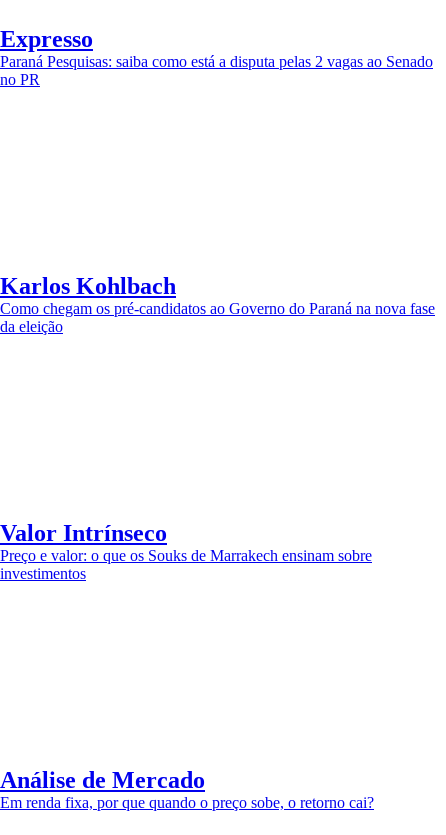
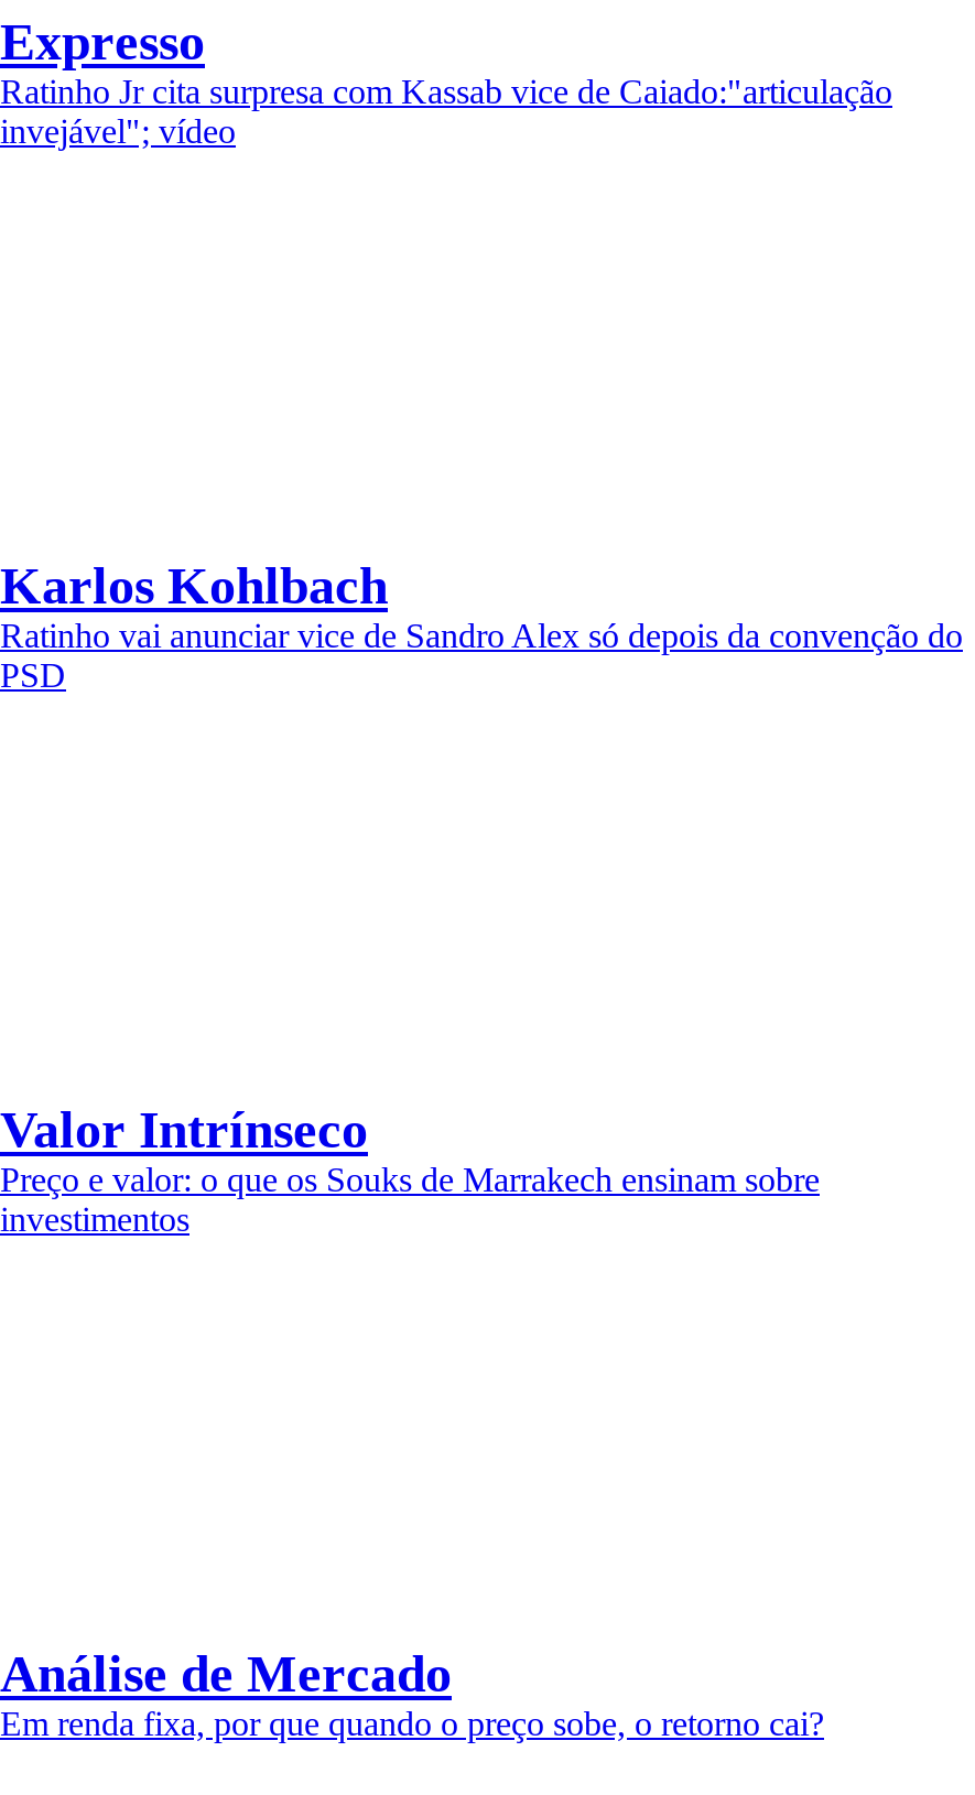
[0,53,433,88] Paraná Pesquisas: saiba como está a disputa pelas 2 vagas ao Senado | no PR -> [0,73,892,150] Ratinho Jr cita surpresa com Kassab vice de Caiado:"articulação | invejável"; vídeo
[0,300,435,335] Como chegam os pré-candidatos ao Governo do Paraná na nova fase | da eleição -> [0,617,963,694] Ratinho vai anunciar vice de Sandro Alex só depois da convenção do | PSD

